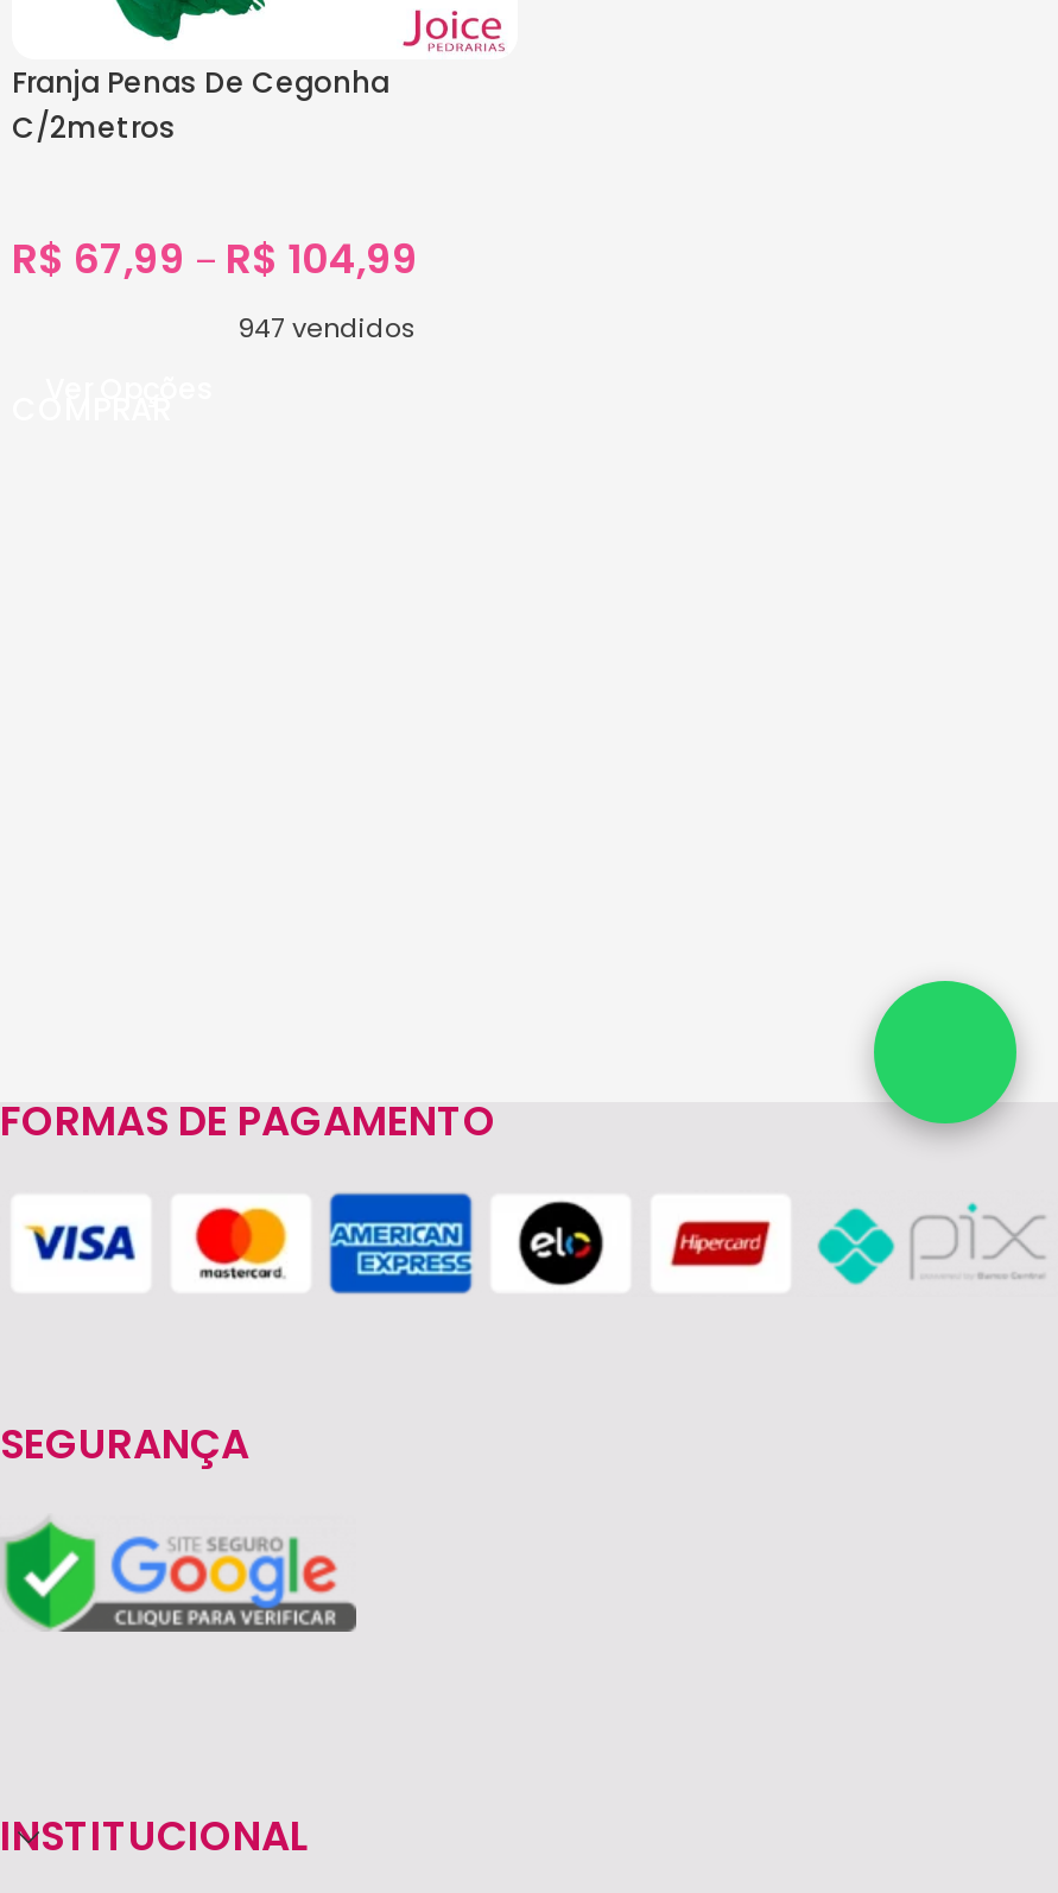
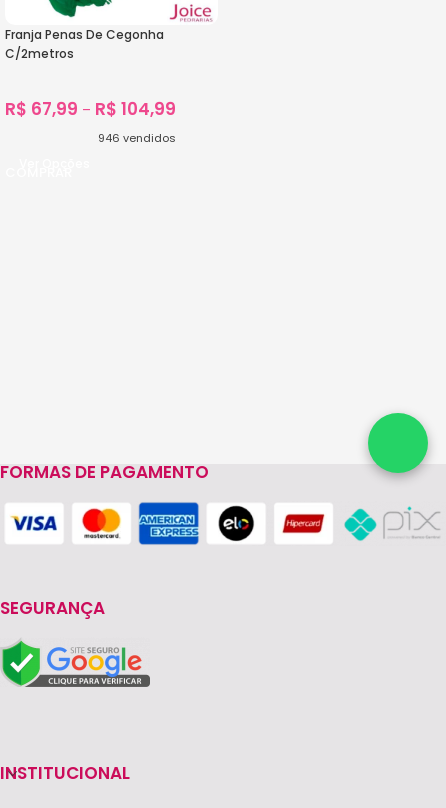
[237,309,418,347] 947 vendidos -> [98,130,176,146] 946 vendidos

